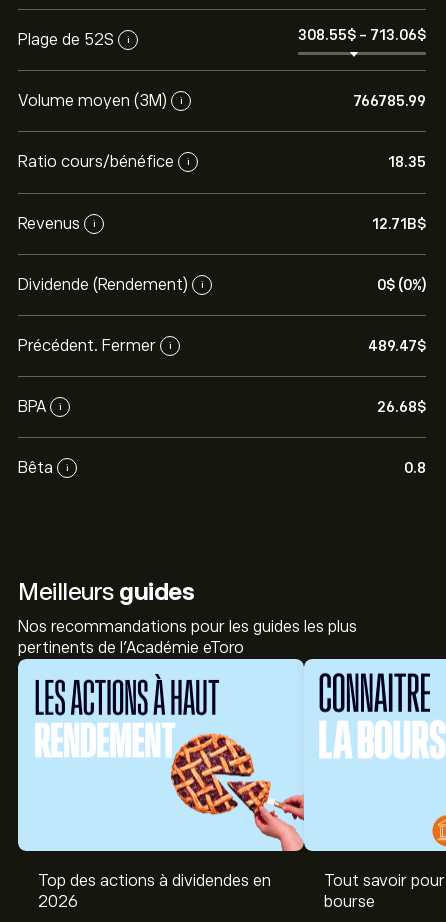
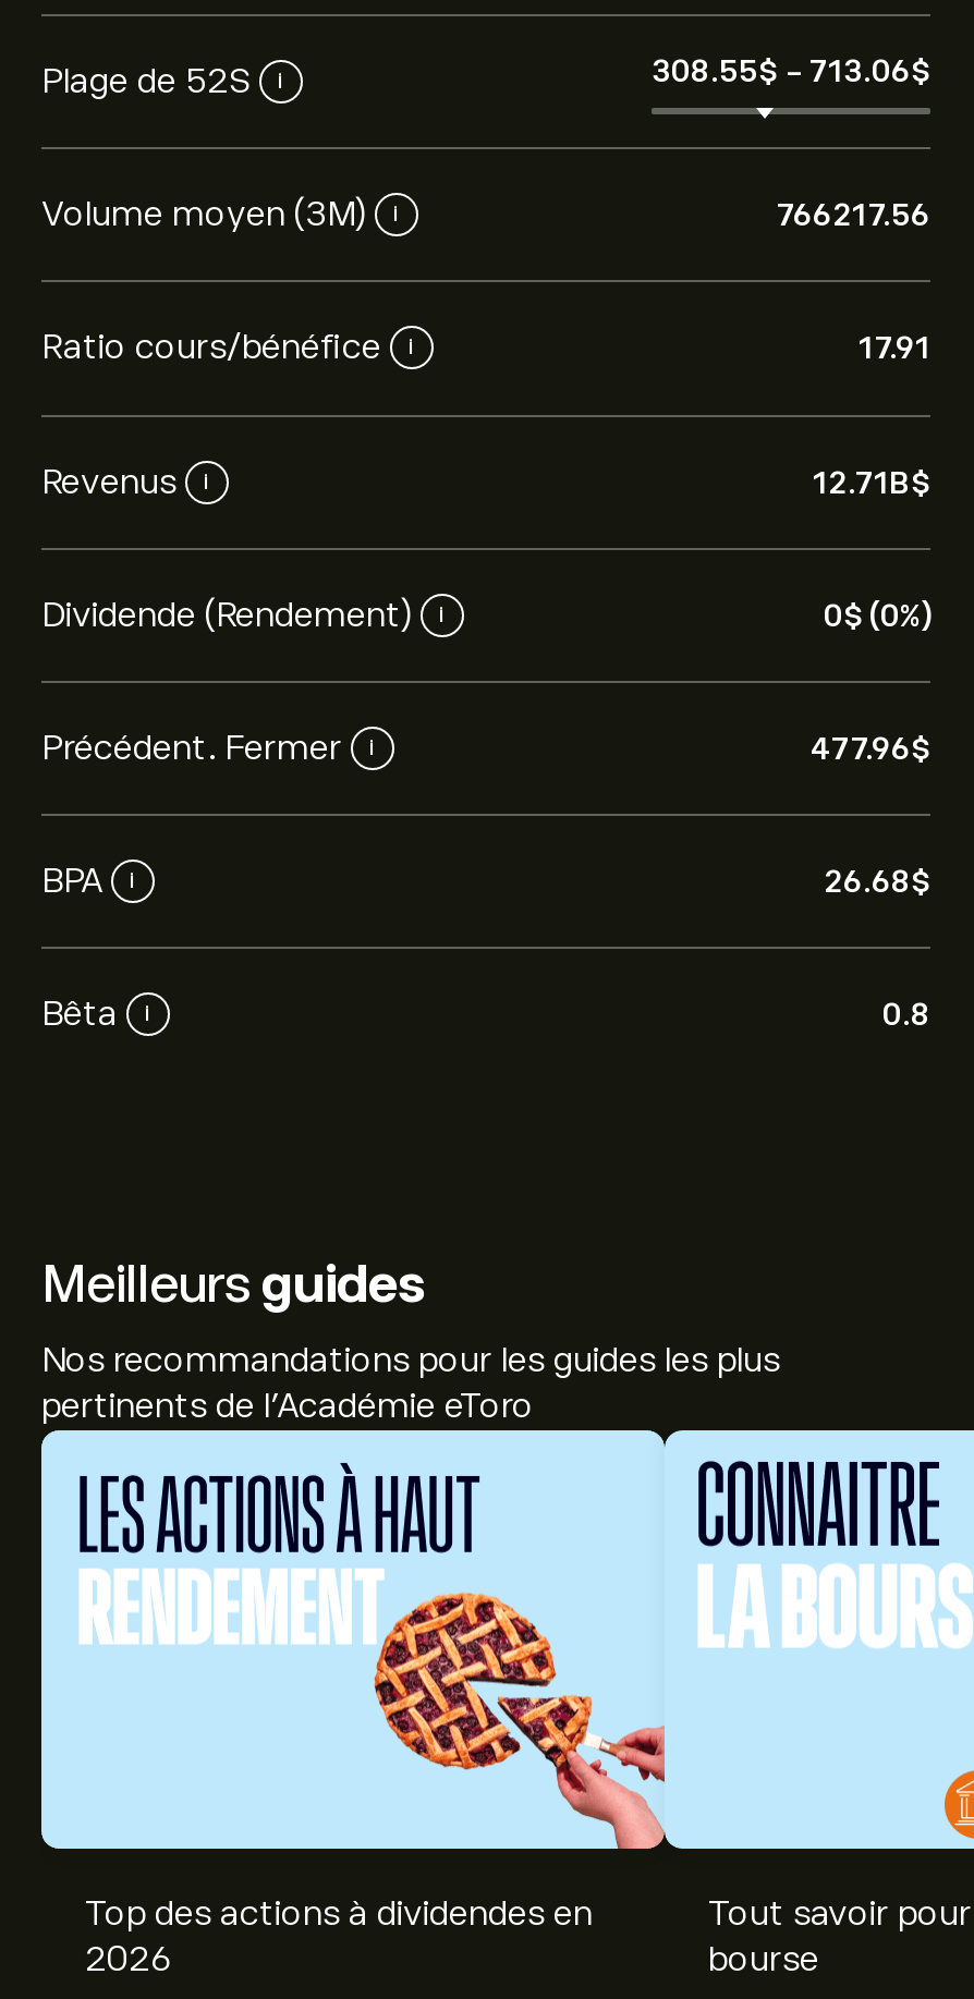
[353,93,426,109] 766785.99 -> [776,197,930,232] 766217.56
[388,154,426,170] 18.35 -> [859,330,930,365] 17.91
[368,338,426,354] 489.47$ -> [811,731,930,766] 477.96$

